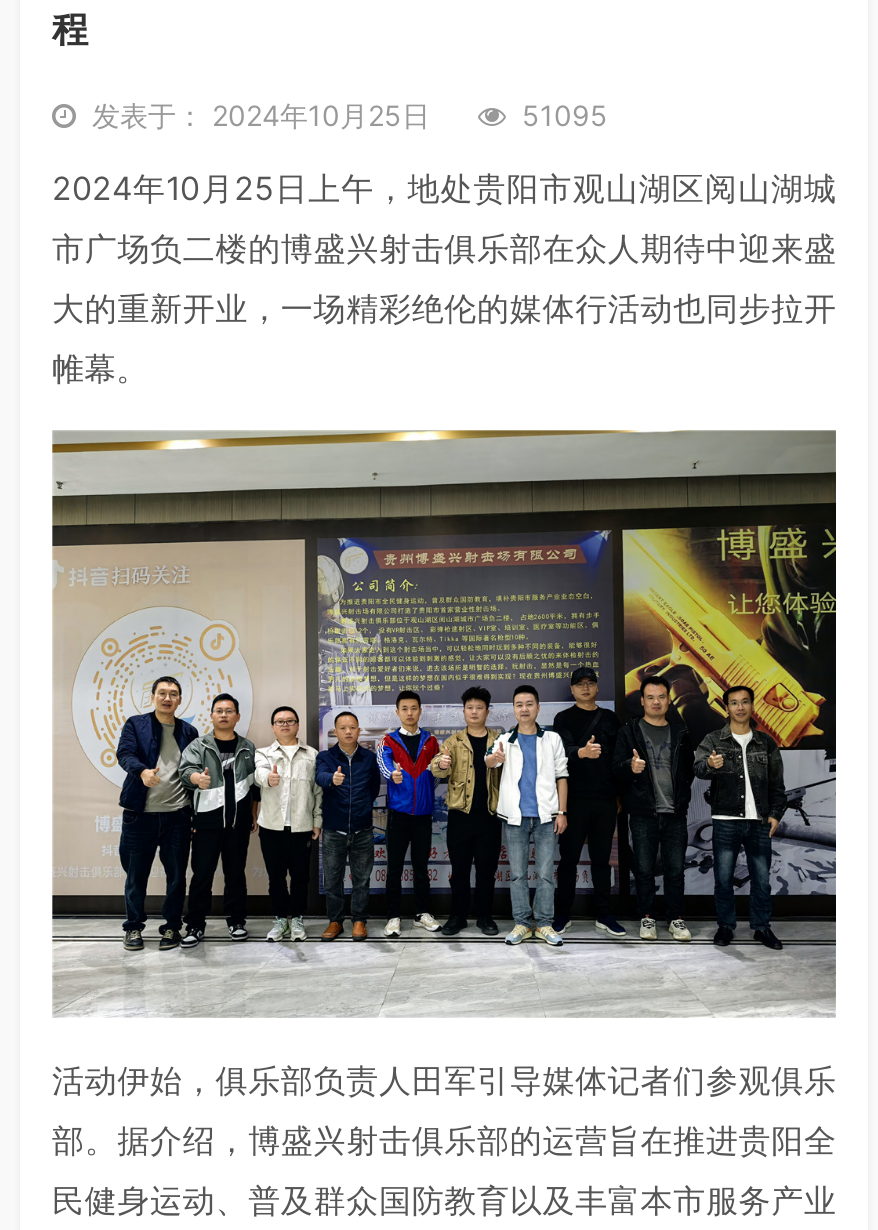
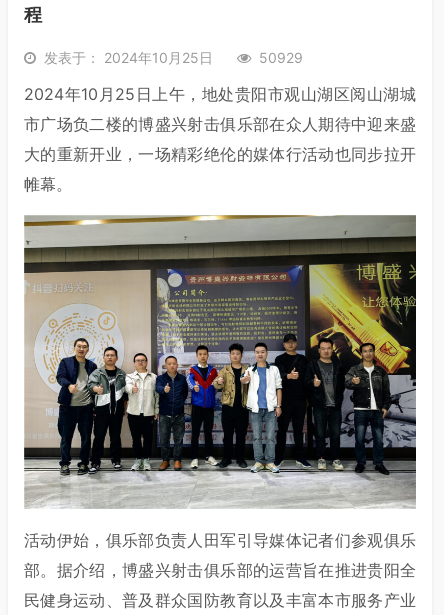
[522,98,608,132] 51095 -> [259,49,303,66] 50929

